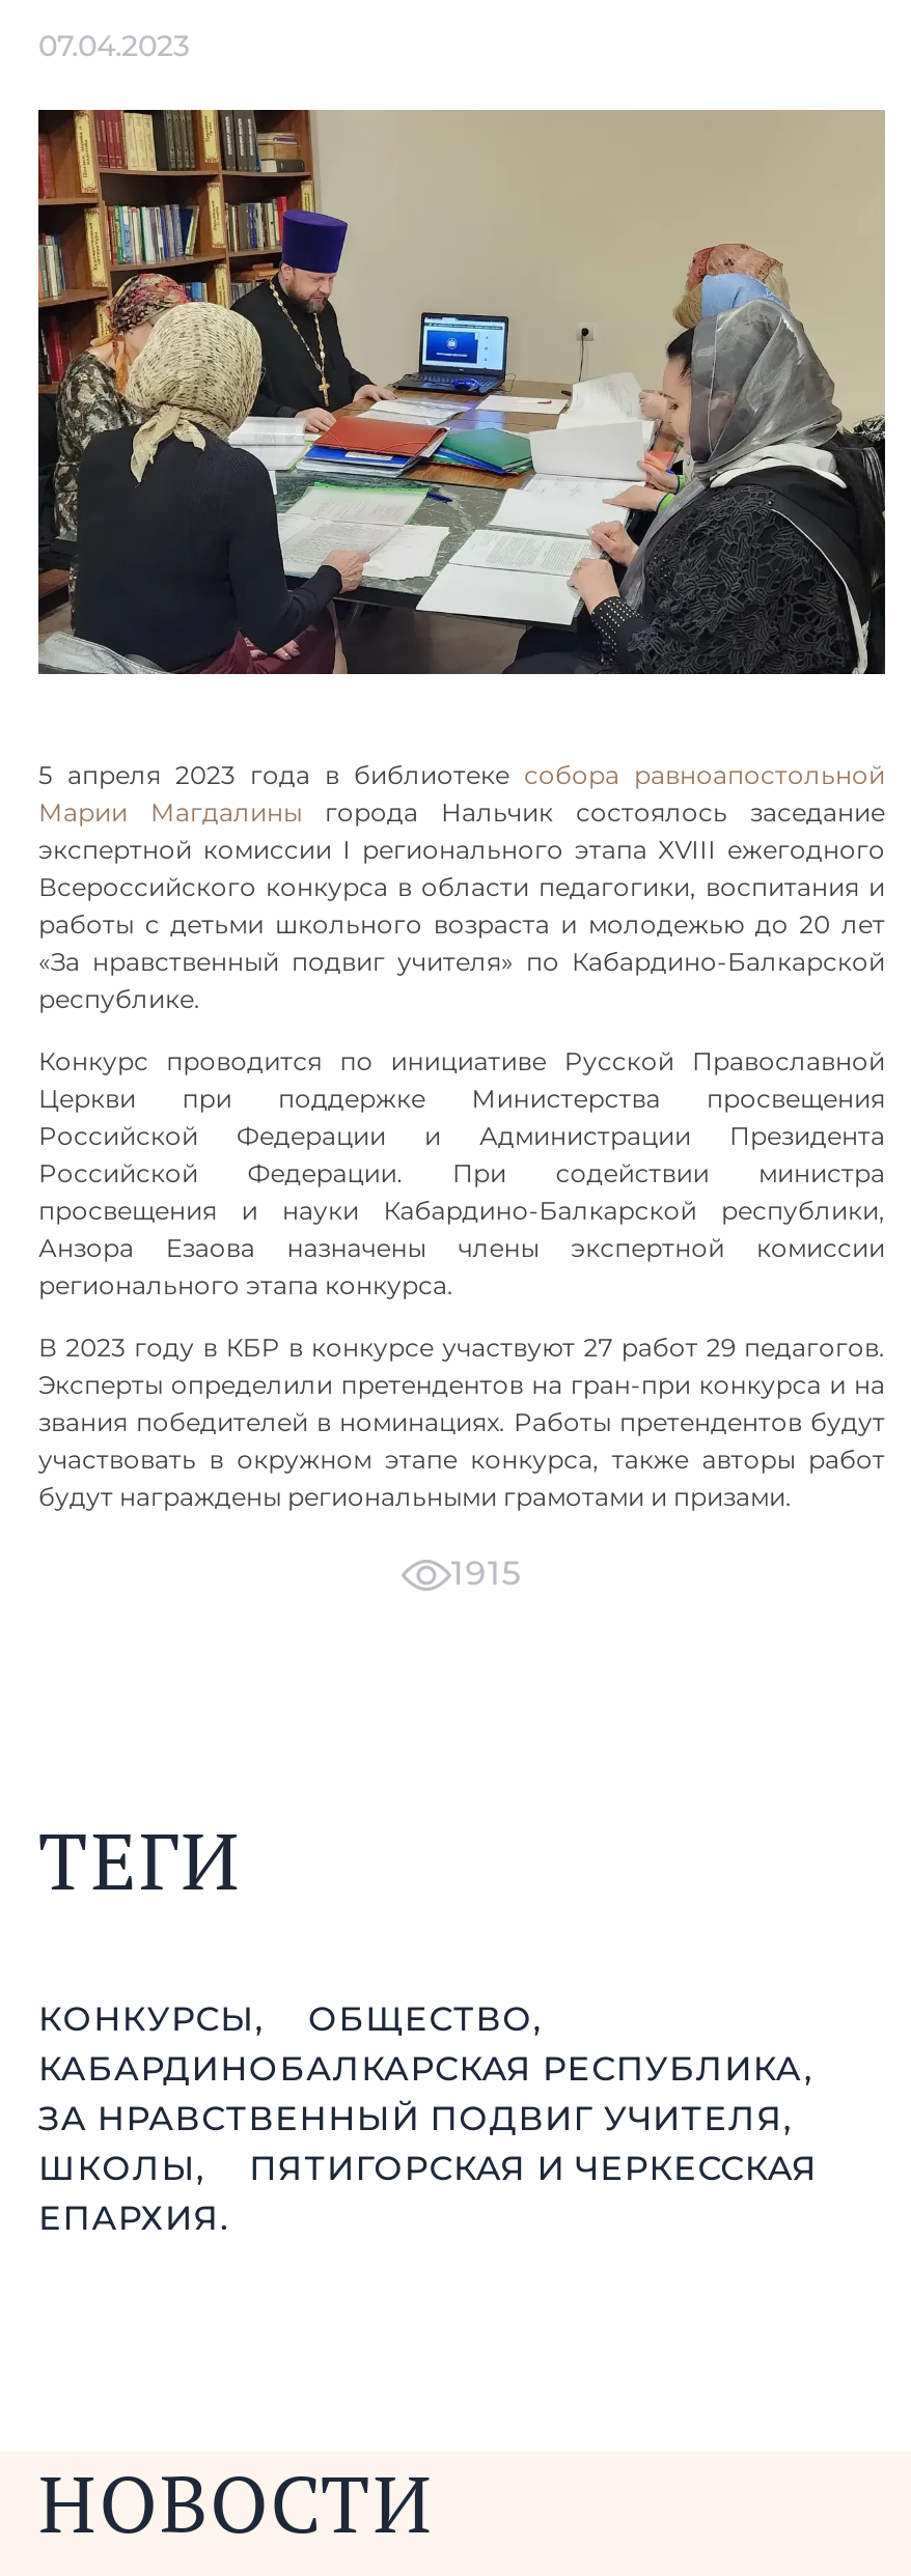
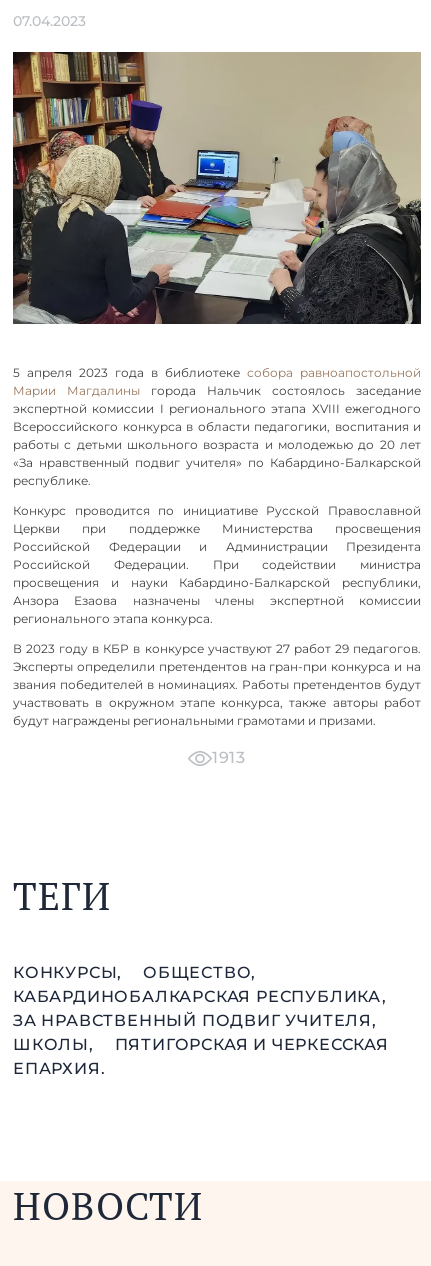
[451,1554,522,1594] 1915 -> [212,748,246,767] 1913

